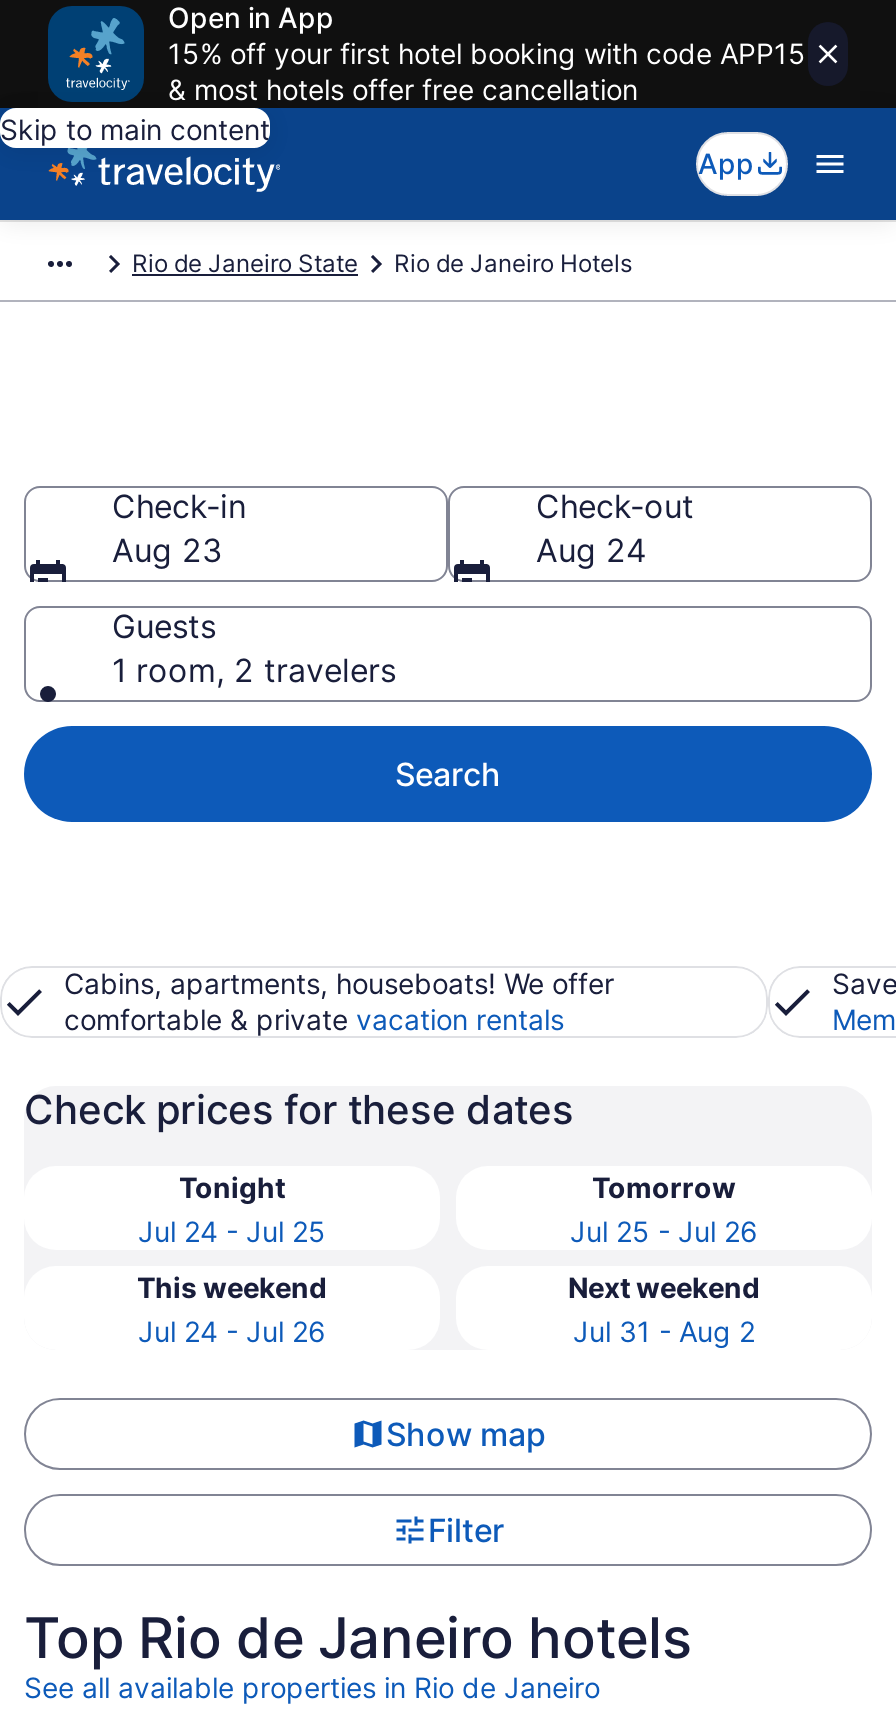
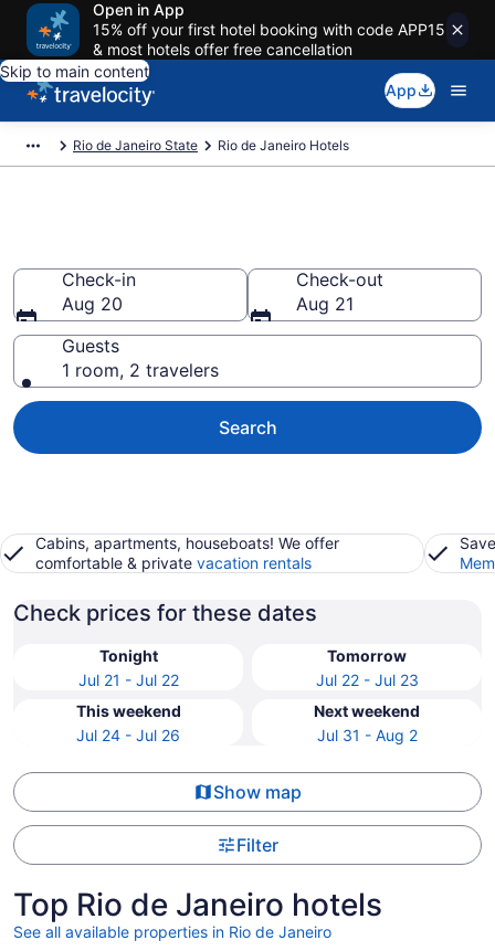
[112,530,222,570] Aug 23 -> [62,293,123,315] Aug 20
[536,530,646,570] Aug 24 -> [296,293,354,315] Aug 21
[138,1214,326,1248] Jul 24 - Jul 25 -> [78,670,178,689] Jul 21 - Jul 22
[570,1214,758,1248] Jul 25 - Jul 26 -> [315,670,418,689] Jul 22 - Jul 23

